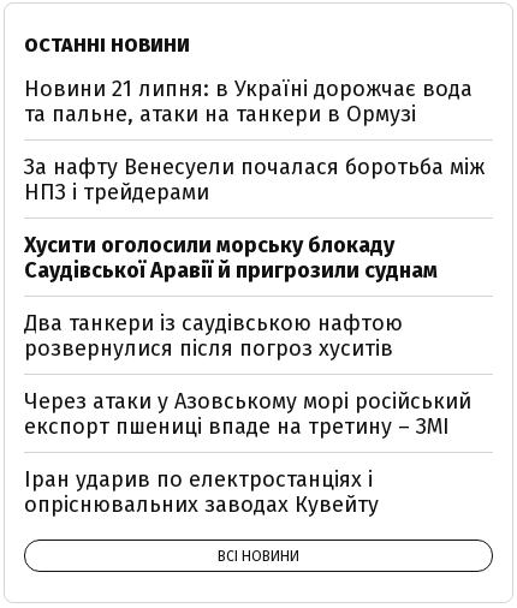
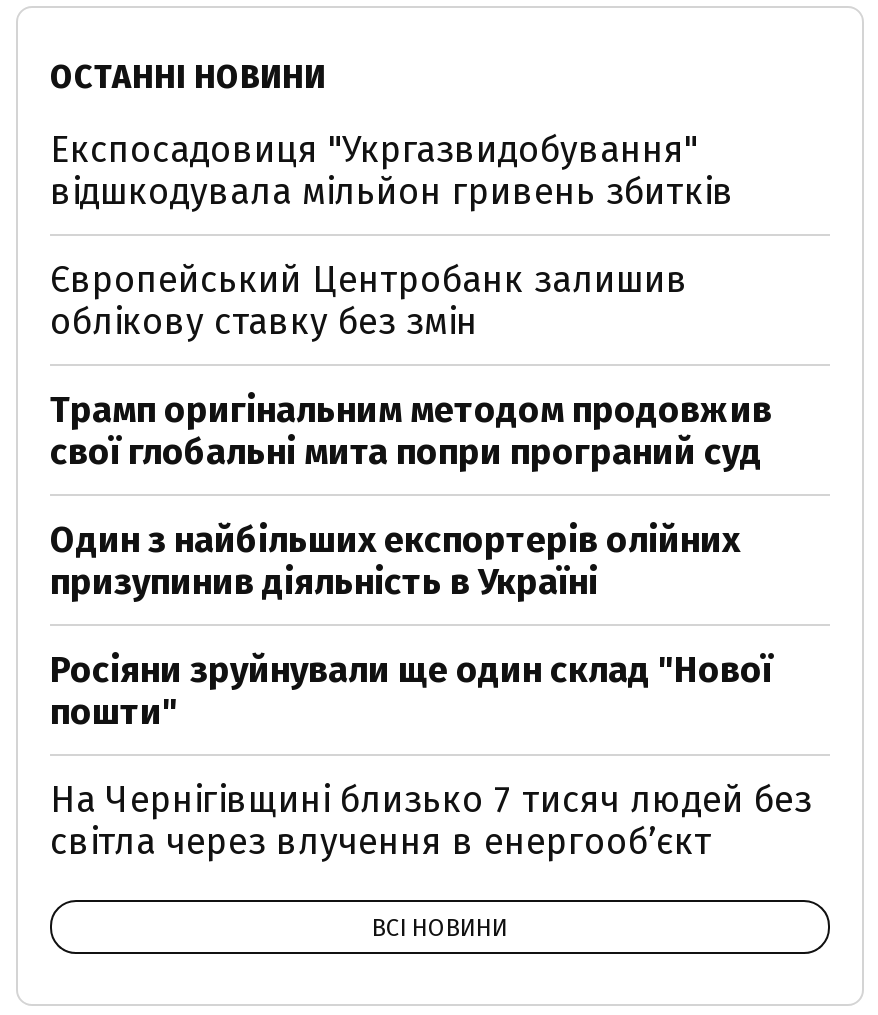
[24,76,473,127] Новини 21 липня: в Україні дорожчає вода | та пальне, атаки на танкери в Ормузі -> [50,128,734,214] Експосадовиця "Укргазвидобування" | відшкодувала мільйон гривень збитків
[24,154,485,205] За нафту Венесуели почалася боротьба між | НПЗ і трейдерами -> [50,258,688,344] Європейський Центробанк залишив | облікову ставку без змін
[24,232,438,284] Хусити оголосили морську блокаду | Саудівської Аравії й пригрозили суднам -> [50,388,772,474] Трамп оригінальним методом продовжив | свої глобальні мита попри програний суд
[24,310,403,362] Два танкери із саудівською нафтою | розвернулися після погроз хуситів -> [50,518,740,604] Один з найбільших експортерів олійних | призупинив діяльність в Україні
[24,388,471,440] Через атаки у Азовському морі російський | експорт пшениці впаде на третину – ЗМІ -> [50,648,772,734] Росіяни зруйнували ще один склад "Нової | пошти"
[24,466,379,518] Іран ударив по електростанціях і | опріснювальних заводах Кувейту -> [50,778,812,864] На Чернігівщині близько 7 тисяч людей без | світла через влучення в енергообʼєкт

